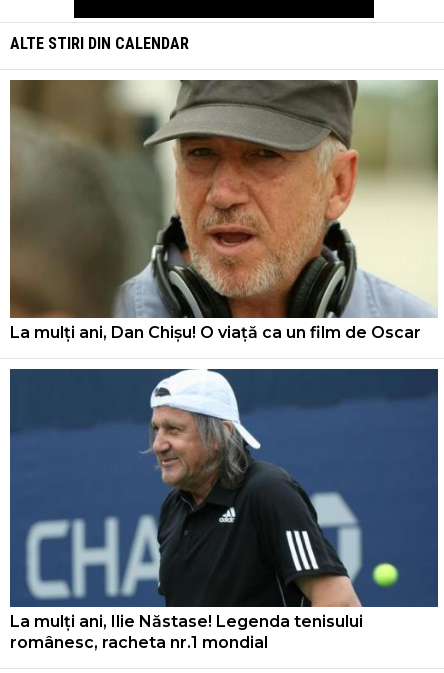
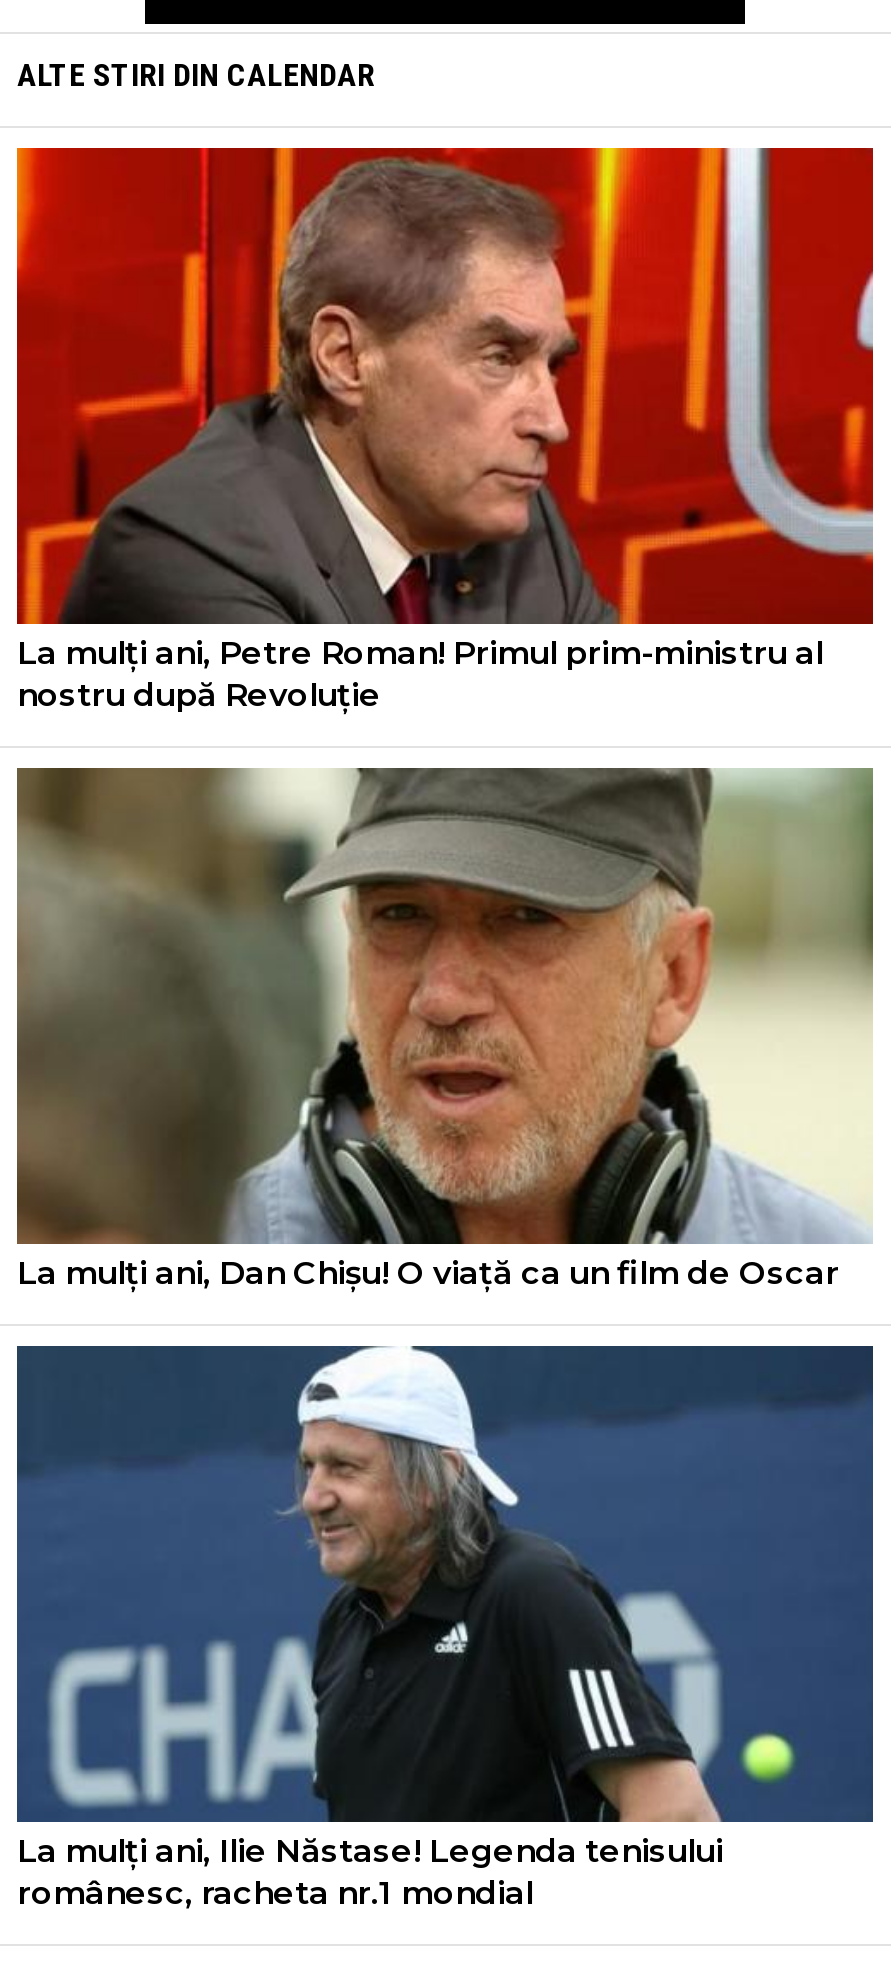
none -> [15,146,875,715] [image] | La mulți ani, Petre Roman! Primul prim-ministru al | nostru după Revoluție

